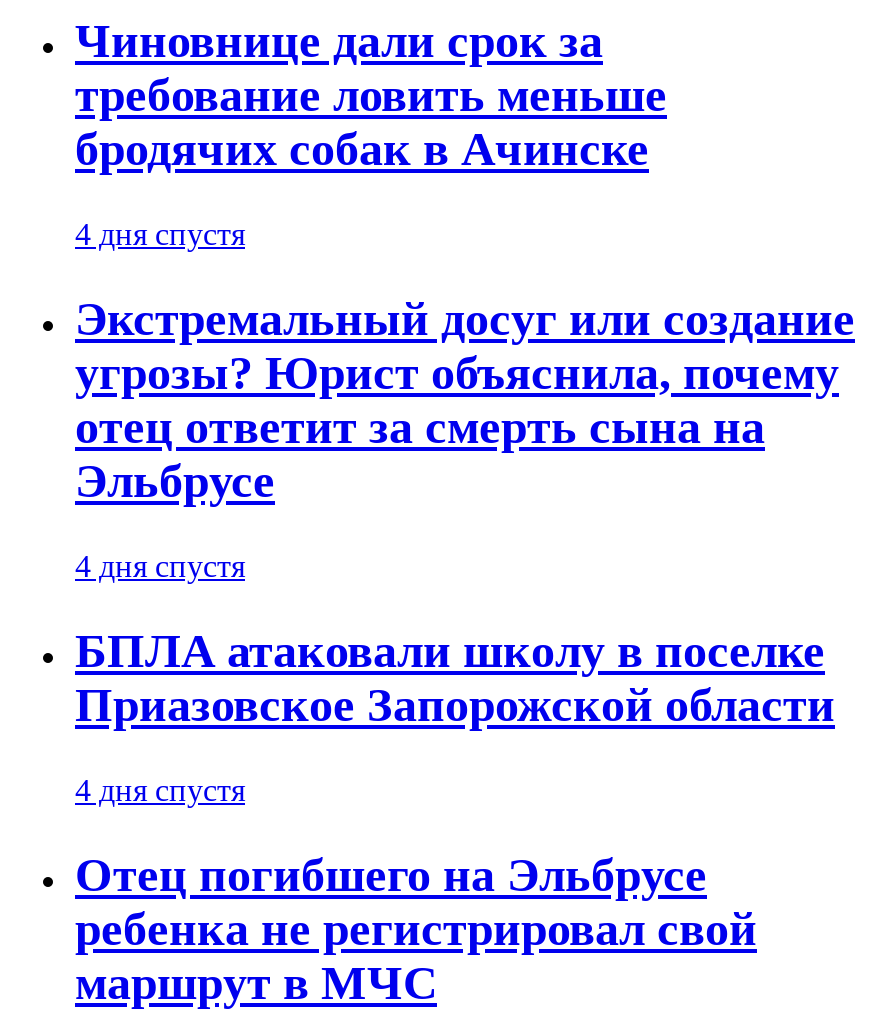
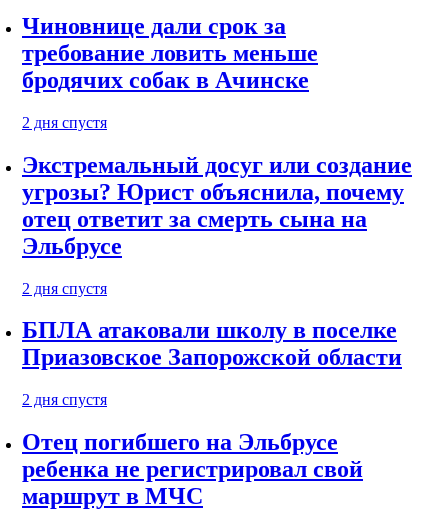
[75,218,245,252] 4 дня спустя -> [22,114,107,131] 2 дня спустя
[75,549,245,583] 4 дня спустя -> [22,280,107,297] 2 дня спустя
[75,773,245,807] 4 дня спустя -> [22,391,107,408] 2 дня спустя

